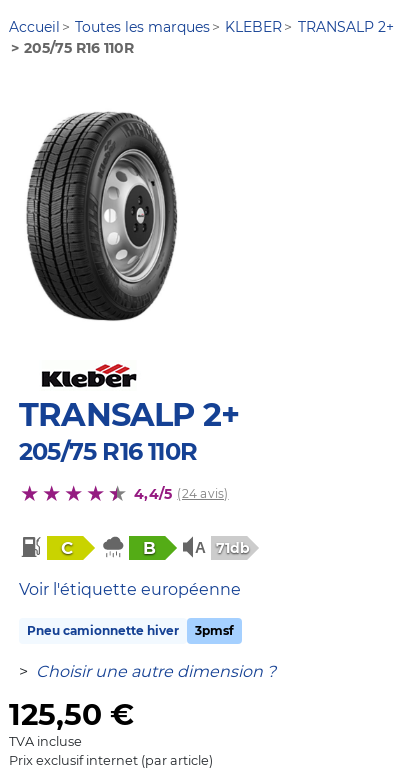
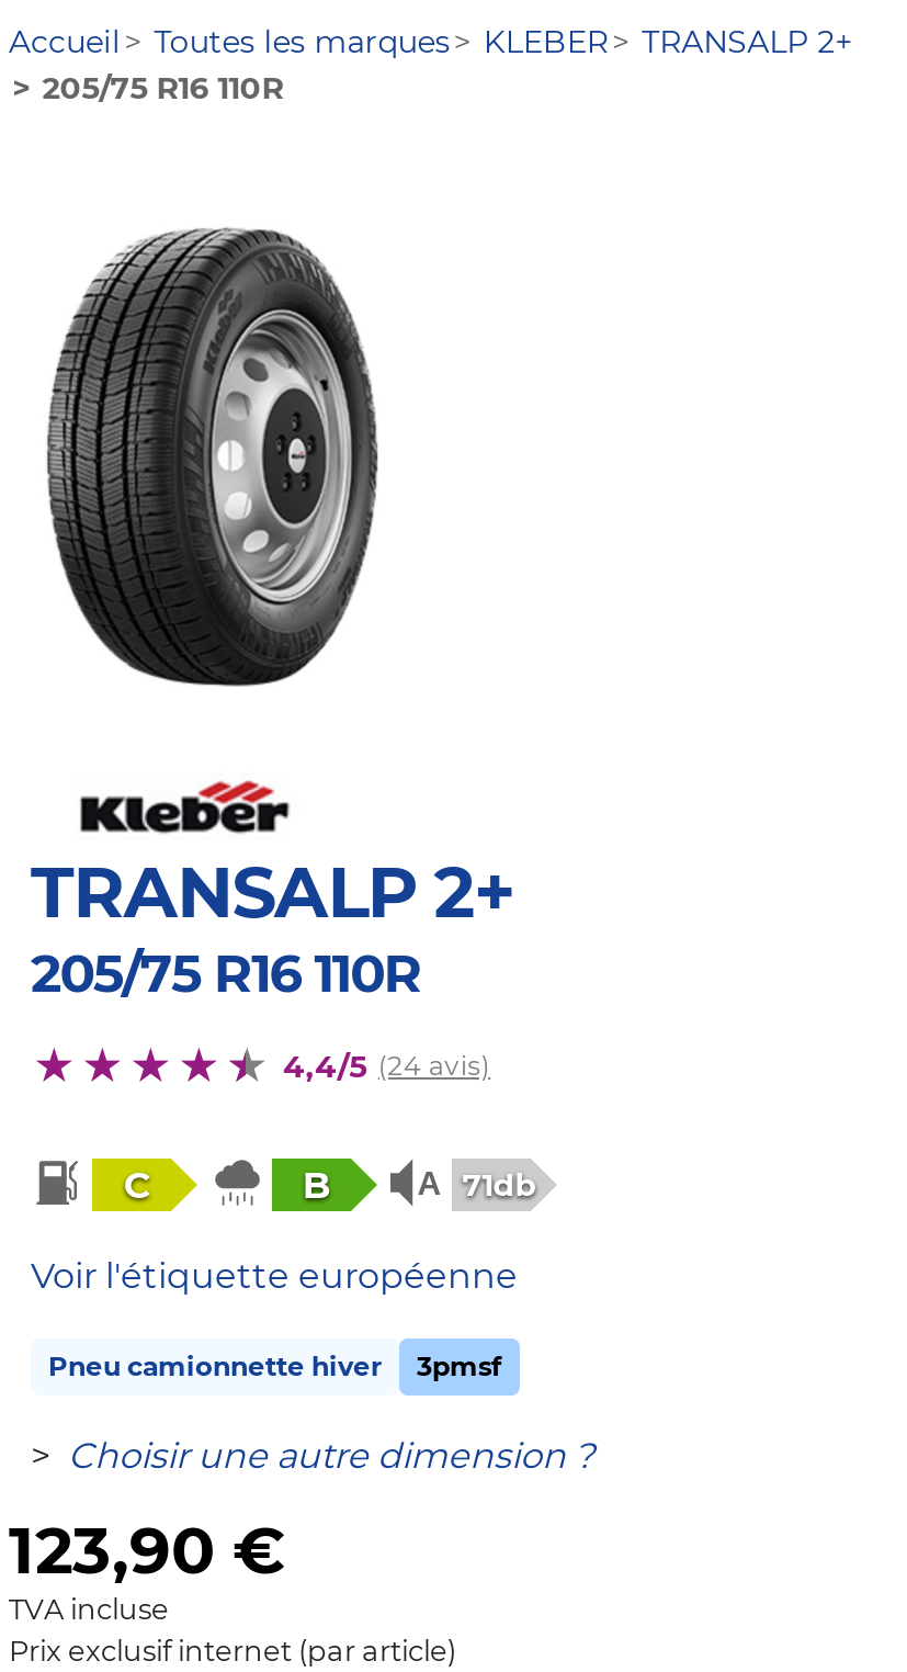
[9,695,134,731] 125,50 € -> [9,1509,285,1588] 123,90 €

